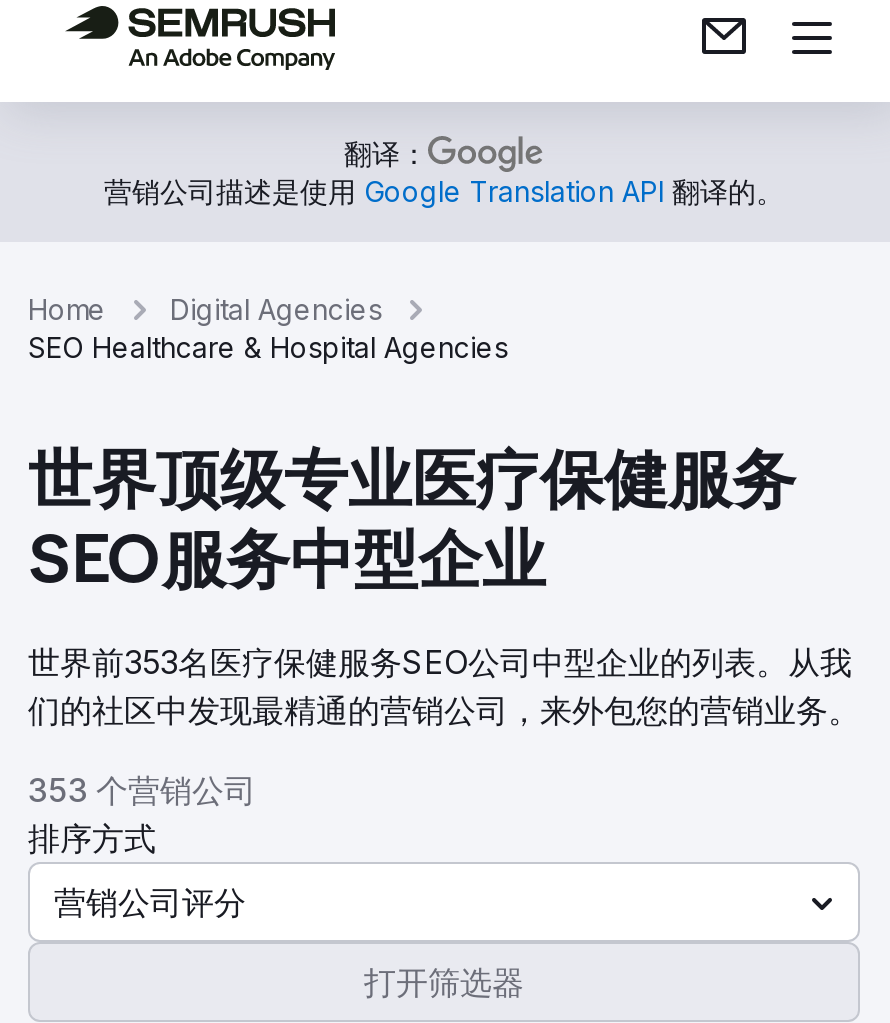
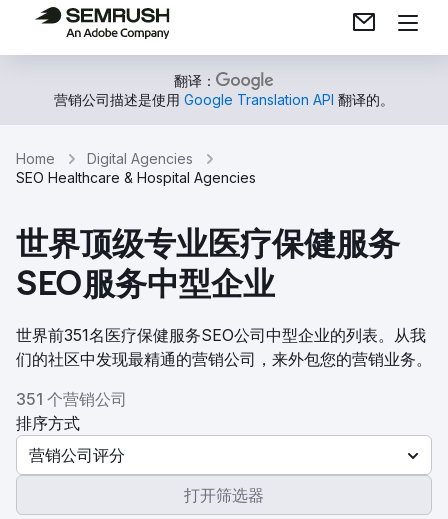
[28,642,852,682] 世界前353名医疗保健服务SEO公司中型企业的列表。从我 -> [16,325,426,345] 世界前351名医疗保健服务SEO公司中型企业的列表。从我
[28,770,256,810] 353 个营销公司 -> [16,389,127,409] 351 个营销公司

